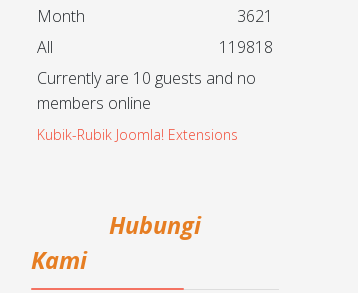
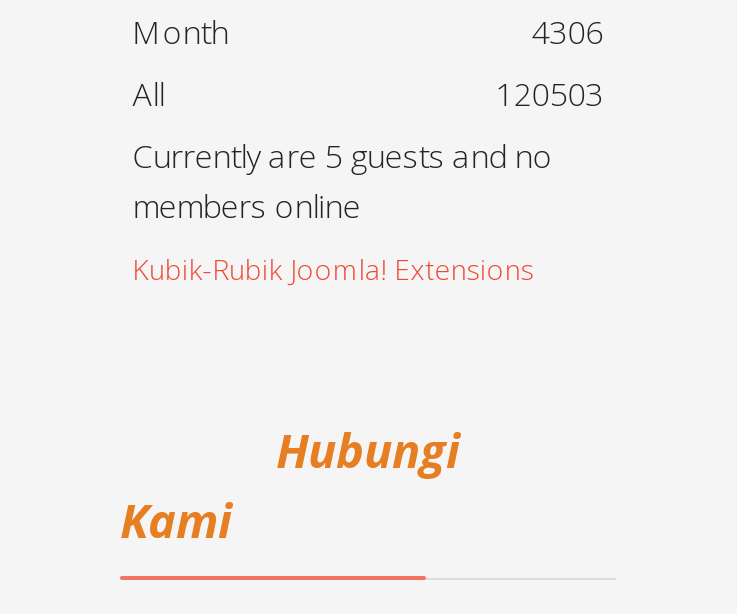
[237,5,273,27] 3621 -> [532,10,604,54] 4306
[219,36,273,58] 119818 -> [496,72,604,116] 120503
[37,67,256,89] Currently are 10 guests and no -> [132,134,552,178] Currently are 5 guests and no

